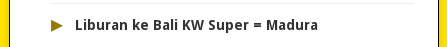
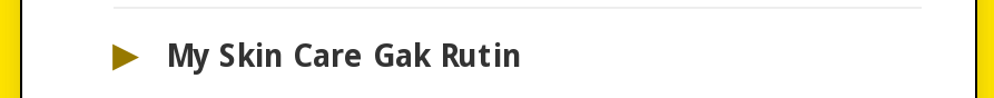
[74,17,317,33] Liburan ke Bali KW Super = Madura -> [166,37,522,73] My Skin Care Gak Rutin

